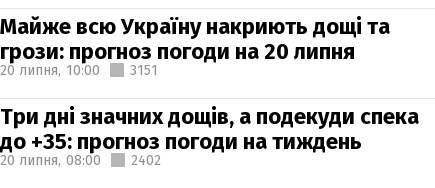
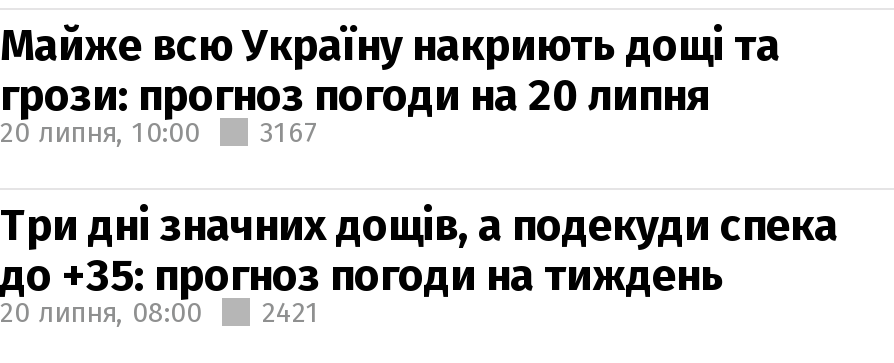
[0,61,158,78] 20 липня, 10:00 3151 -> [0,115,318,149] 20 липня, 10:00 3167
[0,151,161,168] 20 липня, 08:00 2402 -> [0,295,320,329] 20 липня, 08:00 2421

